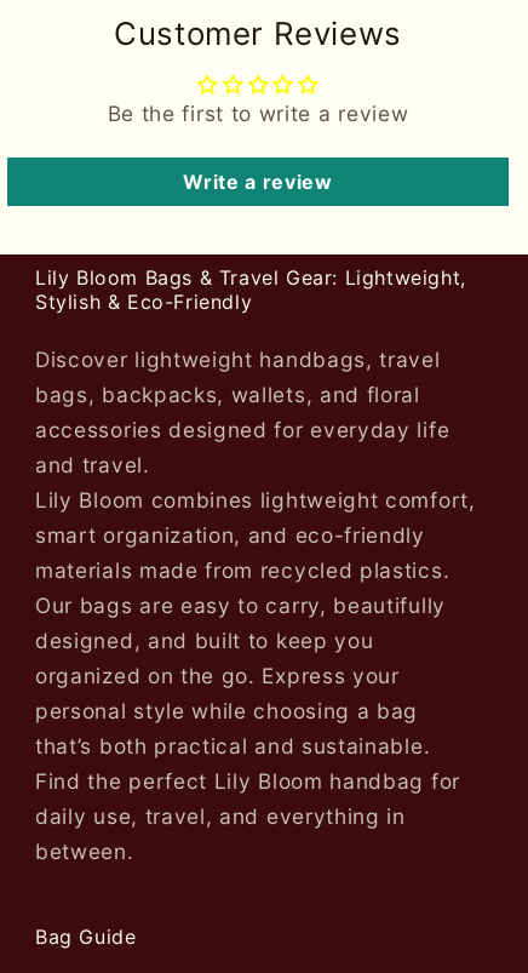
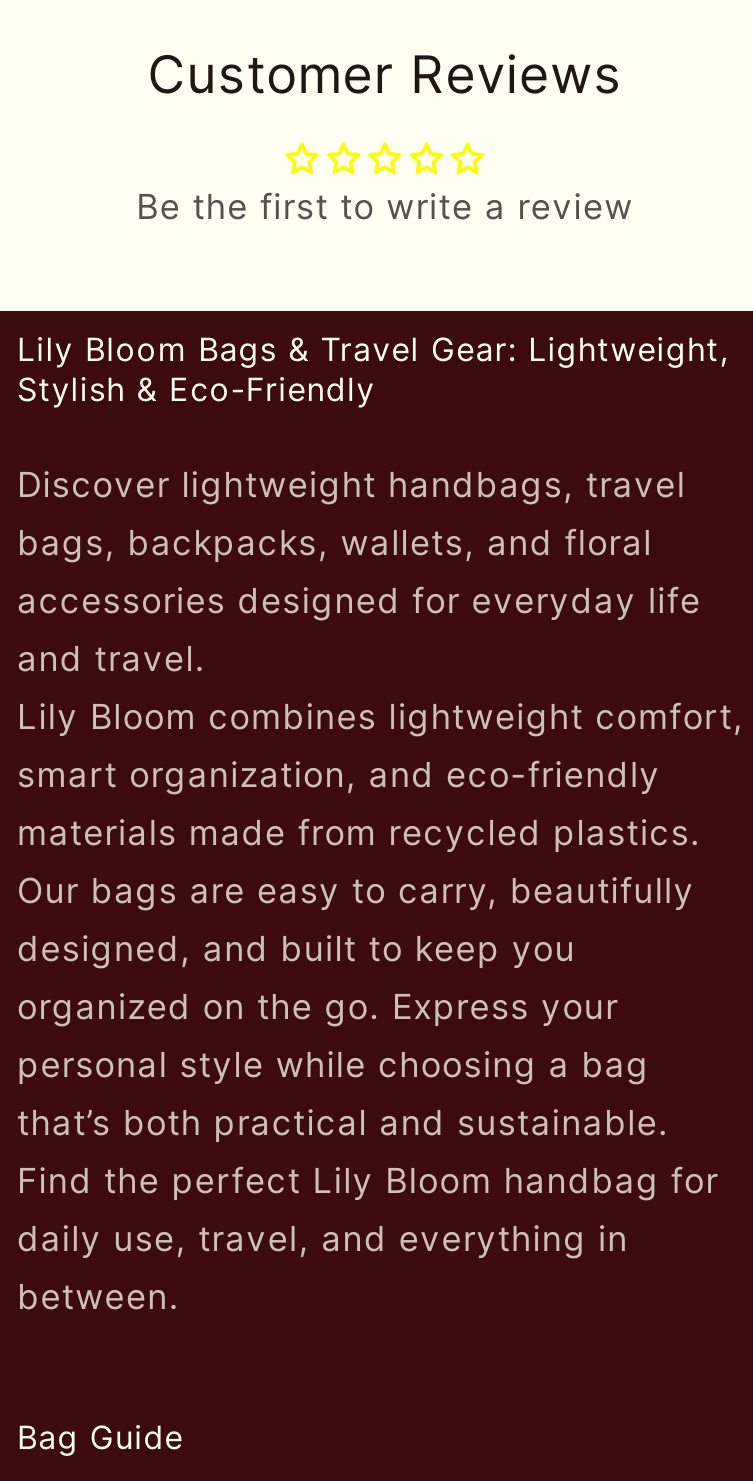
[183,169,333,194] Write a review -> none

